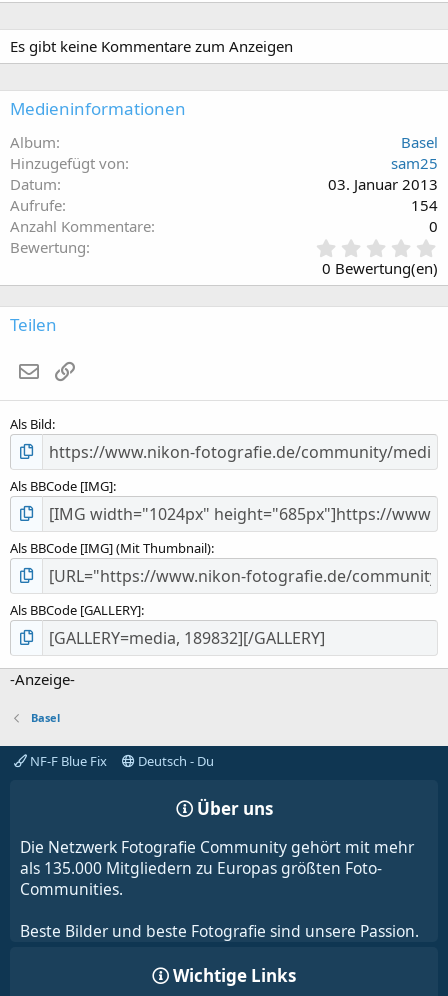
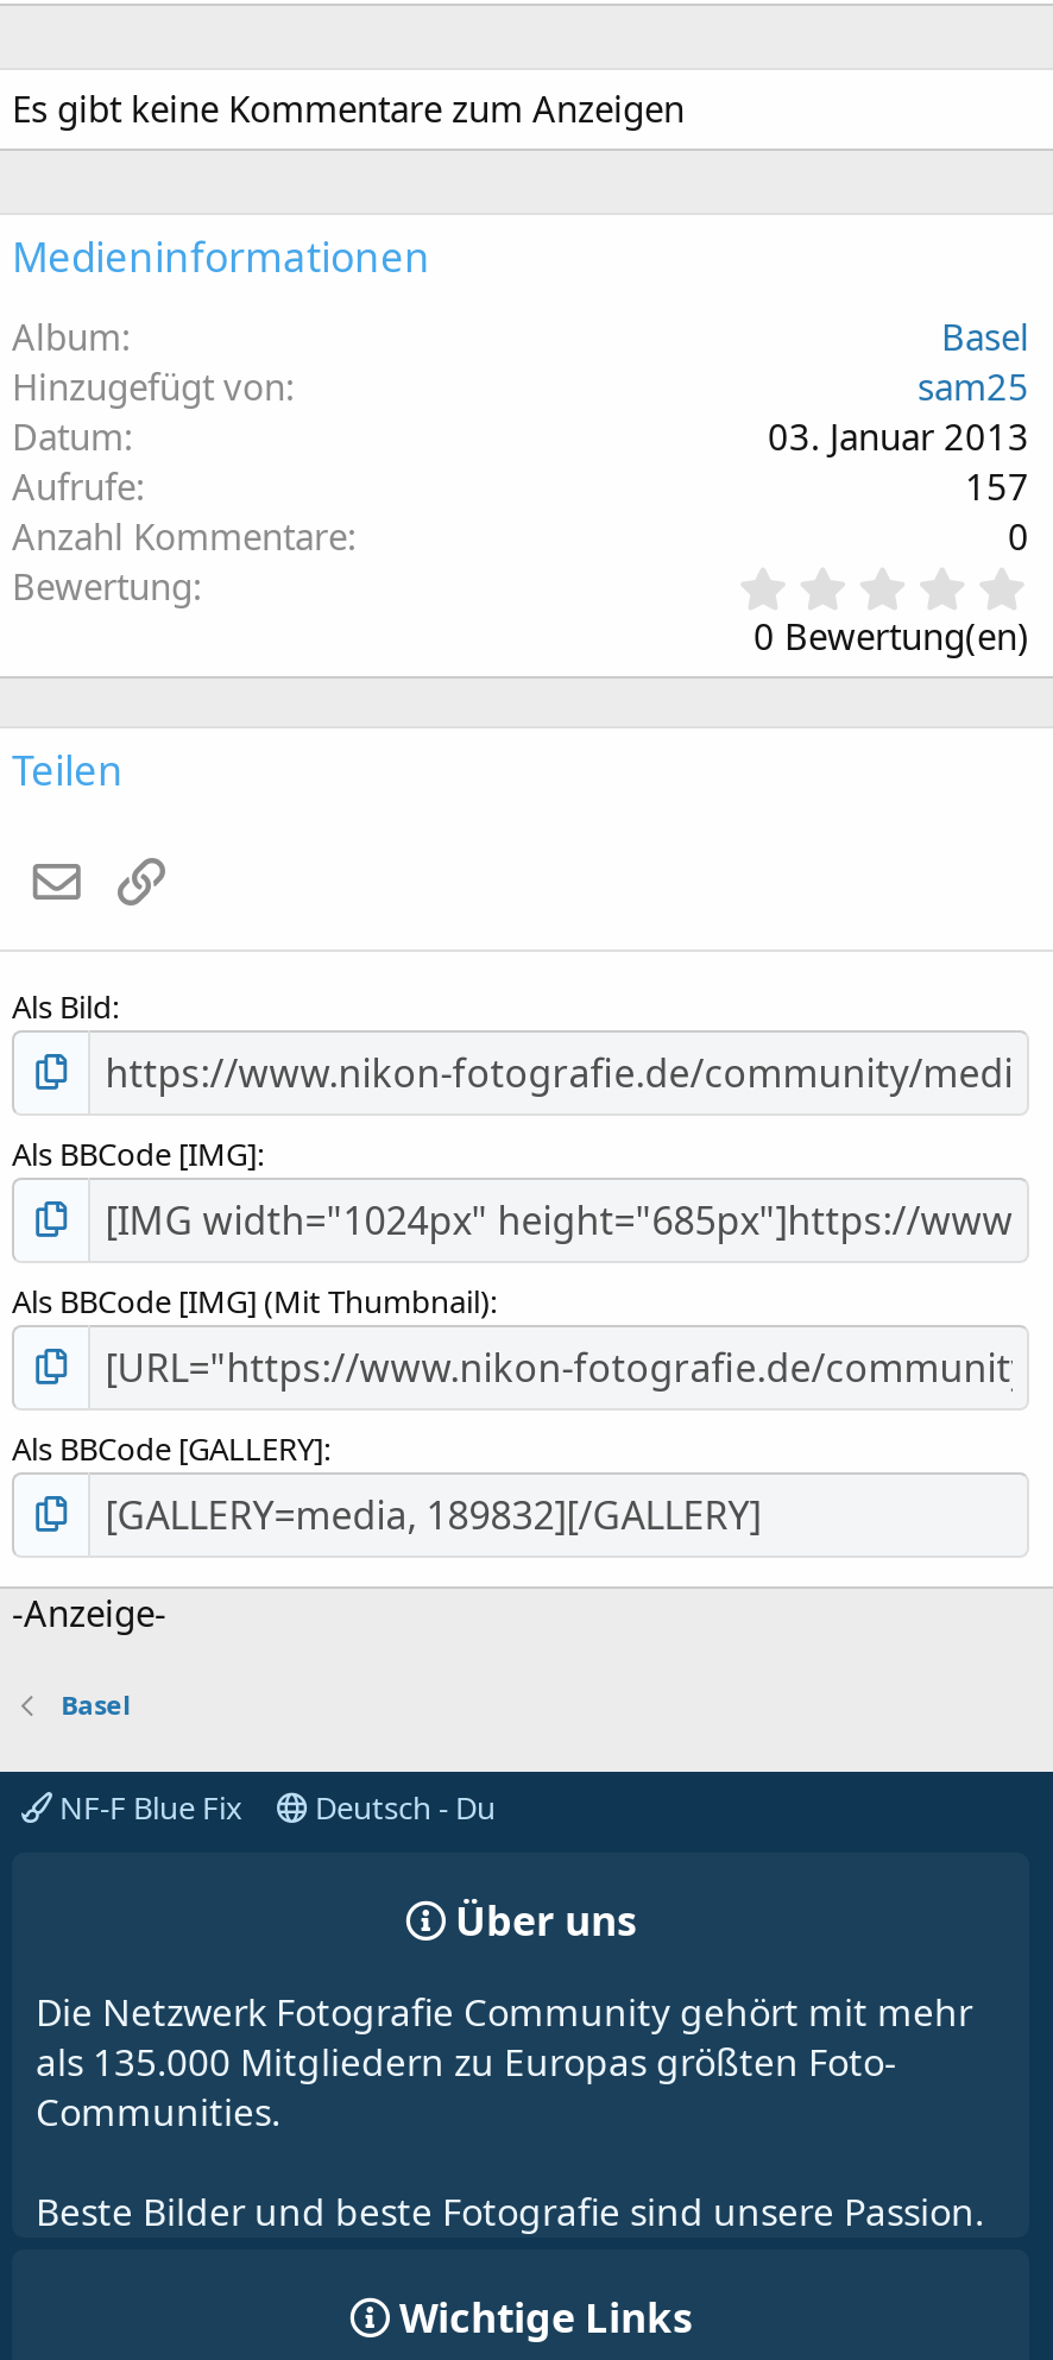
[411,195,438,215] 154 -> [965,462,1029,510] 157

